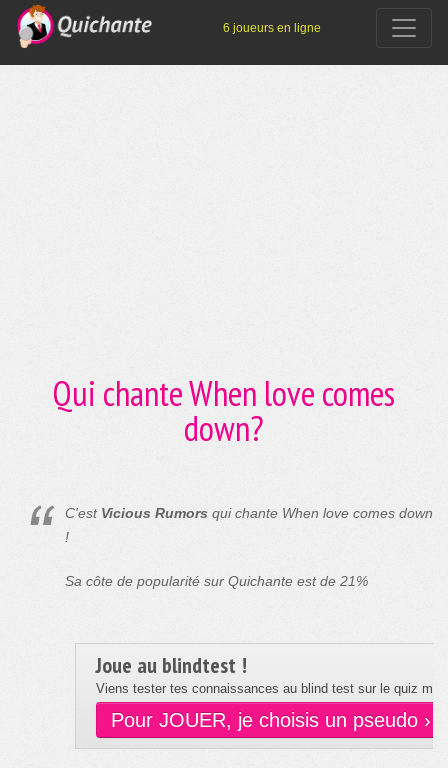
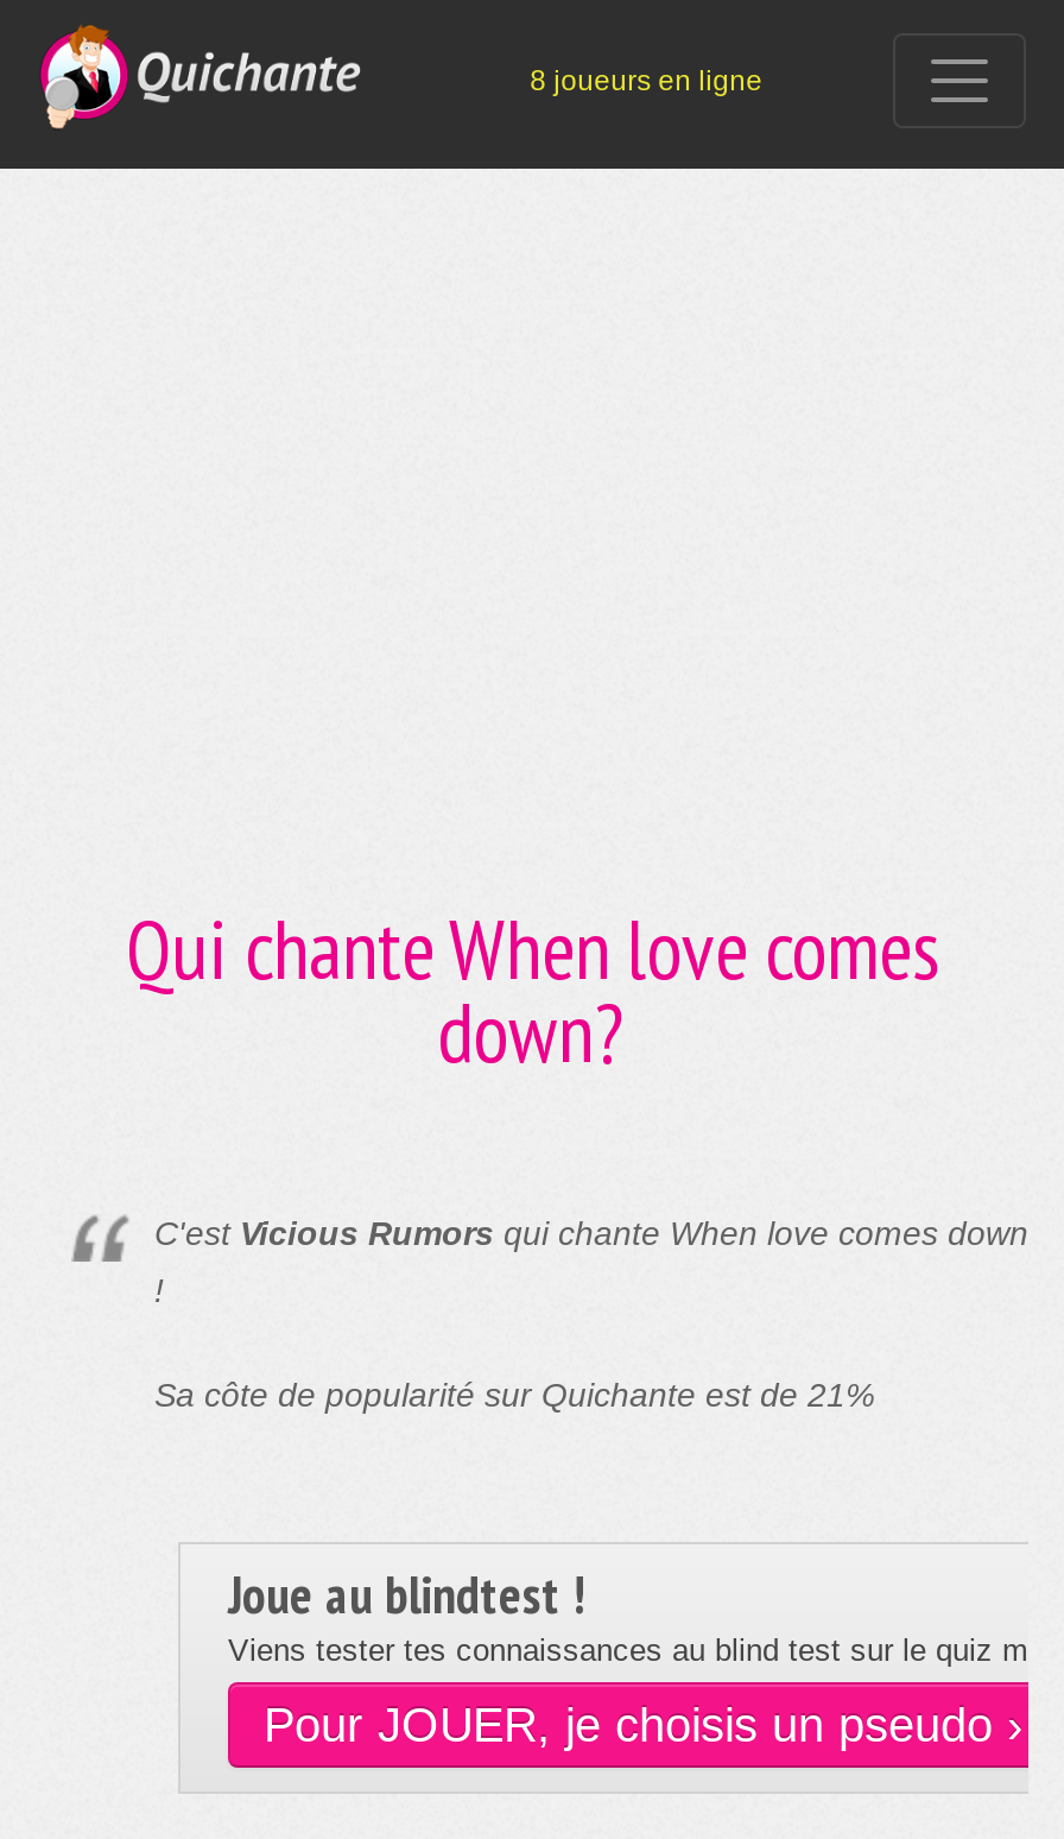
[223,21,321,35] 6 joueurs en ligne -> [530,64,763,97] 8 joueurs en ligne

